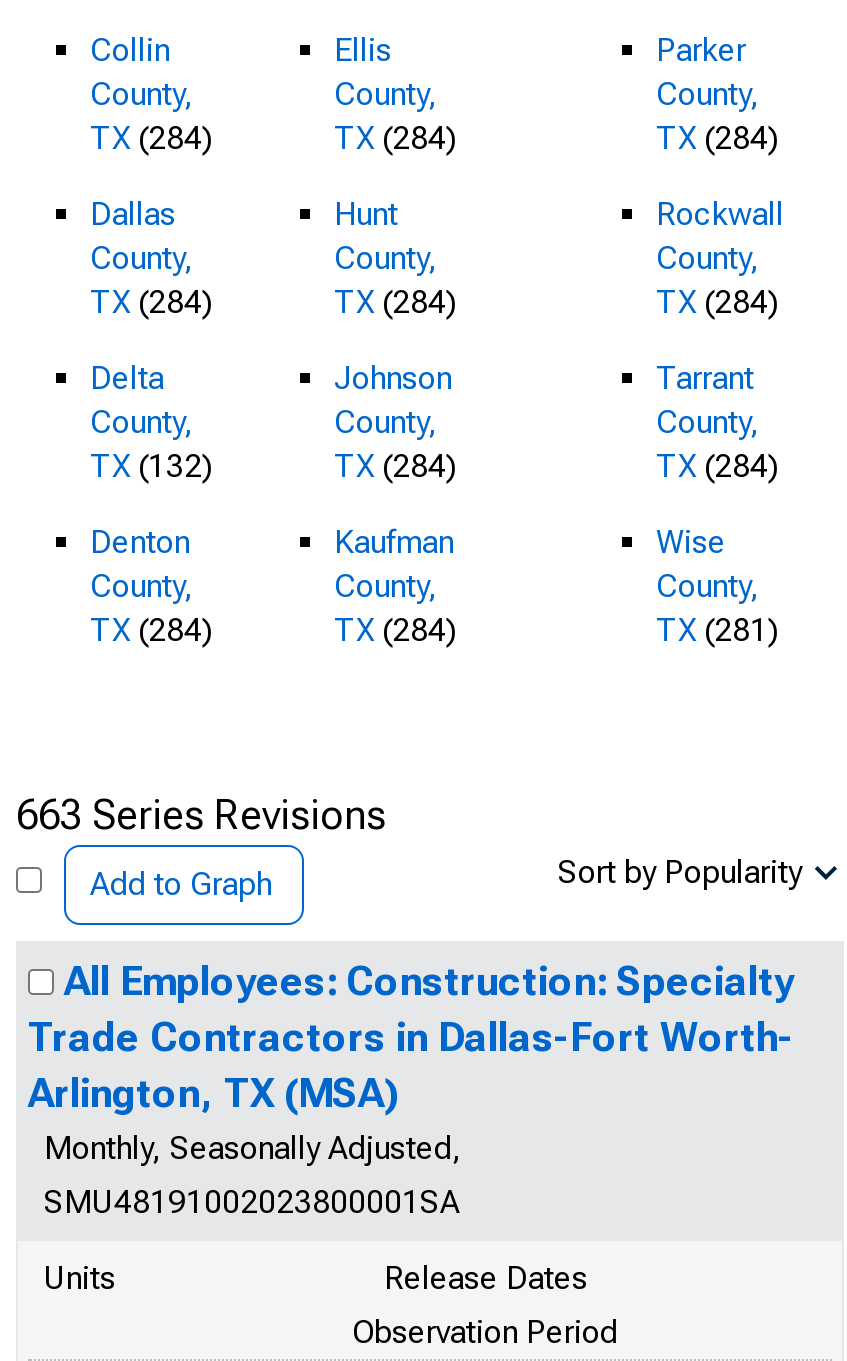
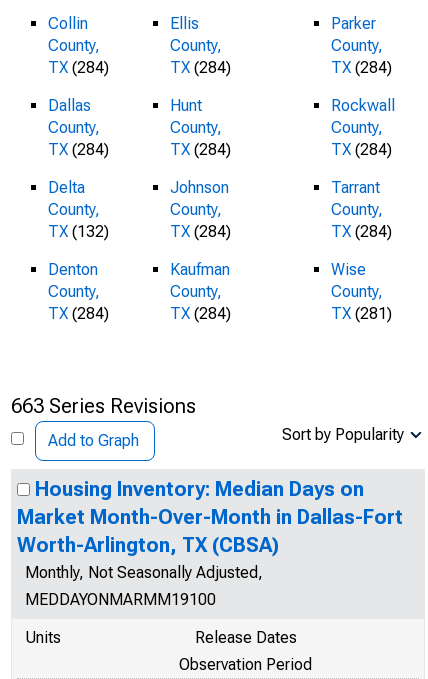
[28,957,794,1221] All Employees: Construction: Specialty | Trade Contractors in Dallas-Fort Worth- | Arlington, TX (MSA) | Monthly, Seasonally Adjusted, | SMU48191002023800001SA -> [17,477,403,609] Housing Inventory: Median Days on | Market Month-Over-Month in Dallas-Fort | Worth-Arlington, TX (CBSA) | Monthly, Not Seasonally Adjusted, | MEDDAYONMARMM19100

